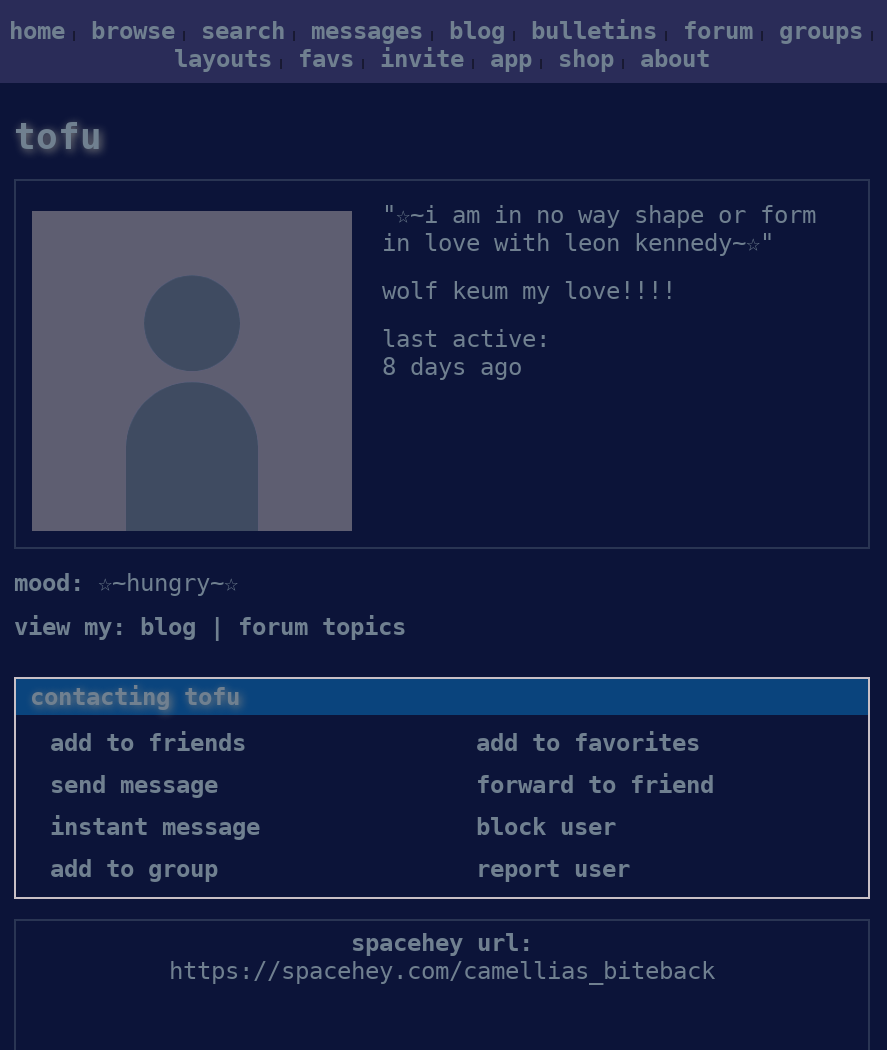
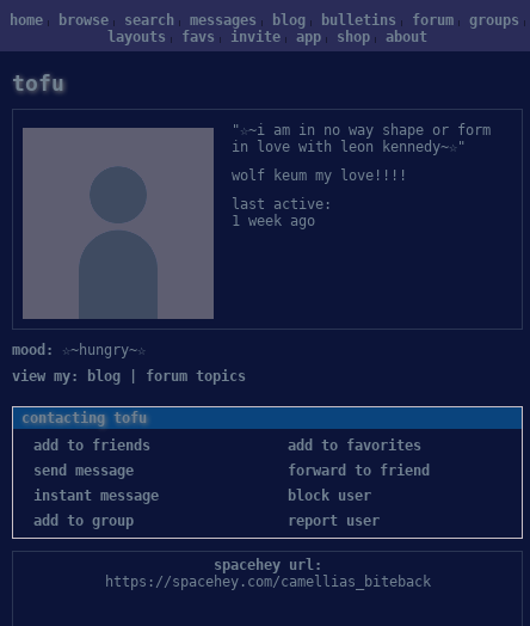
[382,353,522,381] 8 days ago -> [232,213,315,229] 1 week ago

